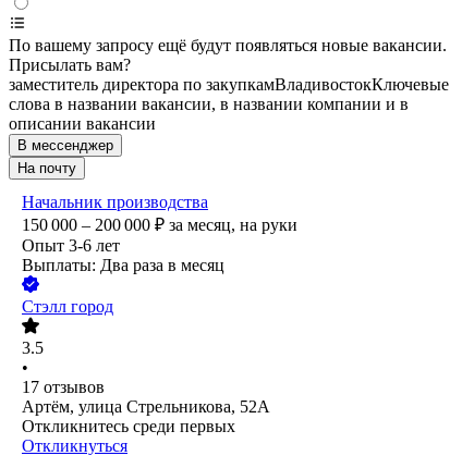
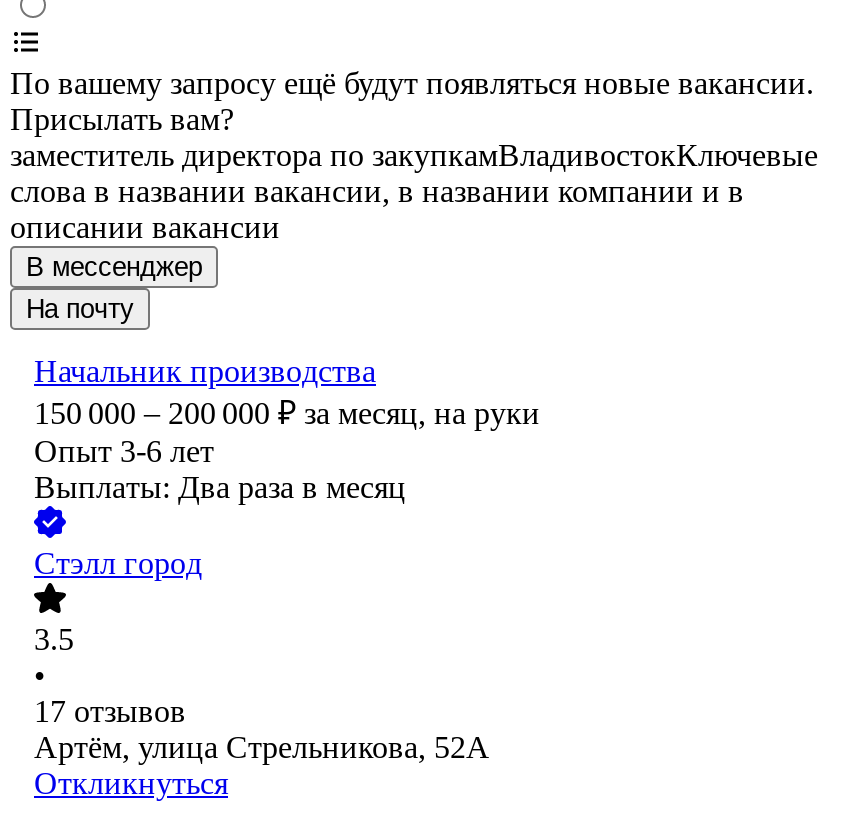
[22,417,235,436] Откликнитесь среди первых -> none

